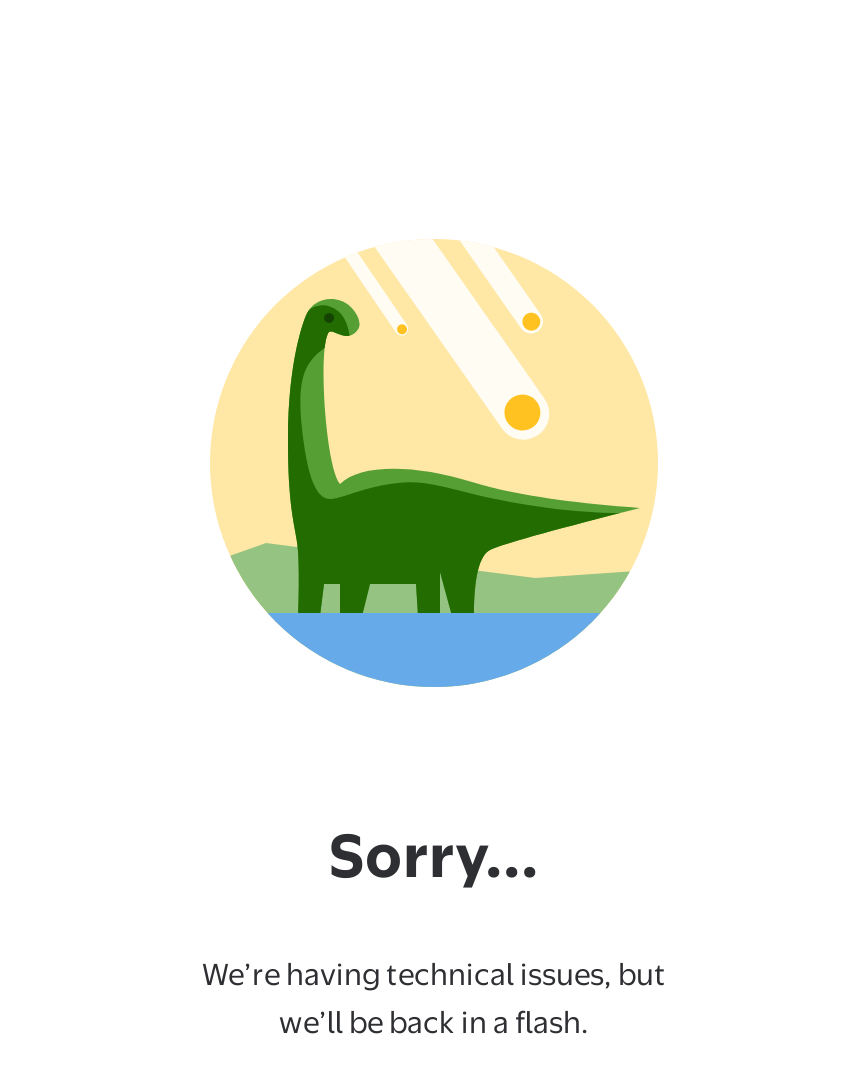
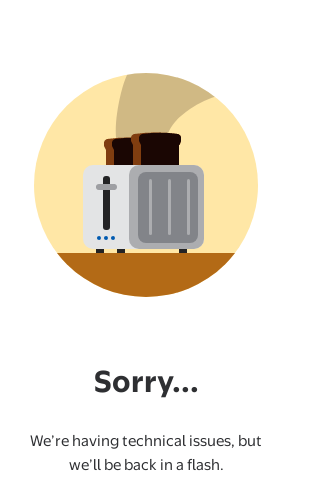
[230,241,638,689] [image] -> [45,73,246,298] [image]

